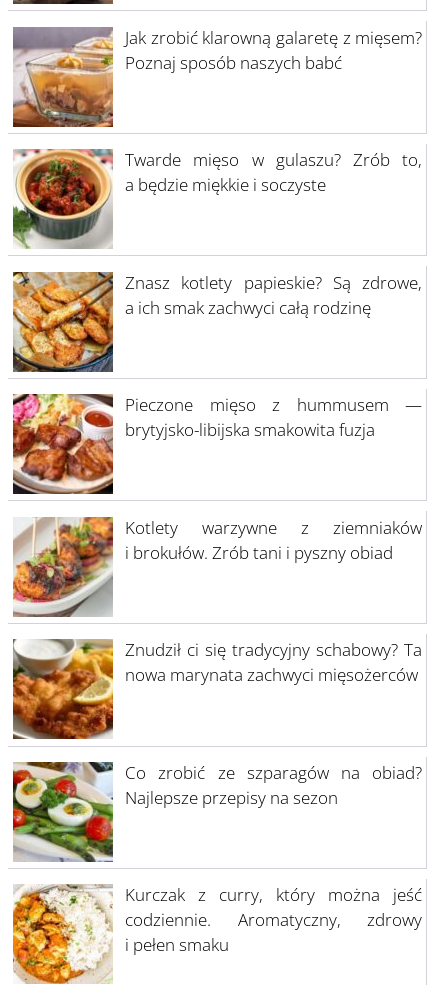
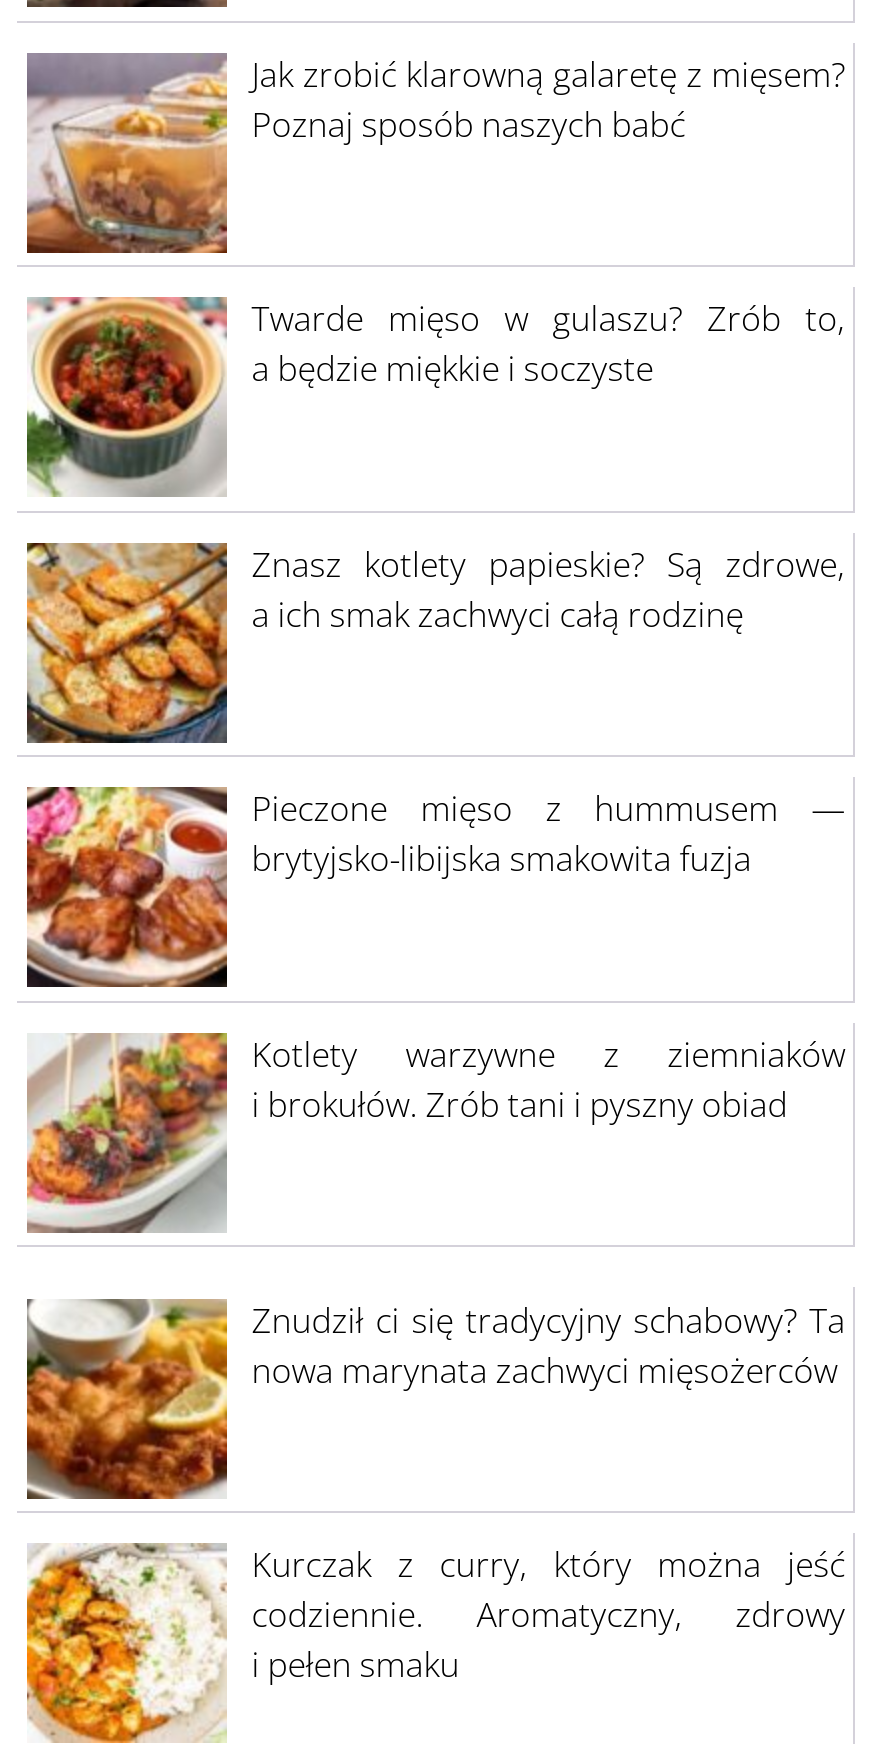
[12,761,422,863] [image] | Co zrobić ze szparagów na obiad? | Najlepsze przepisy na sezon -> none

